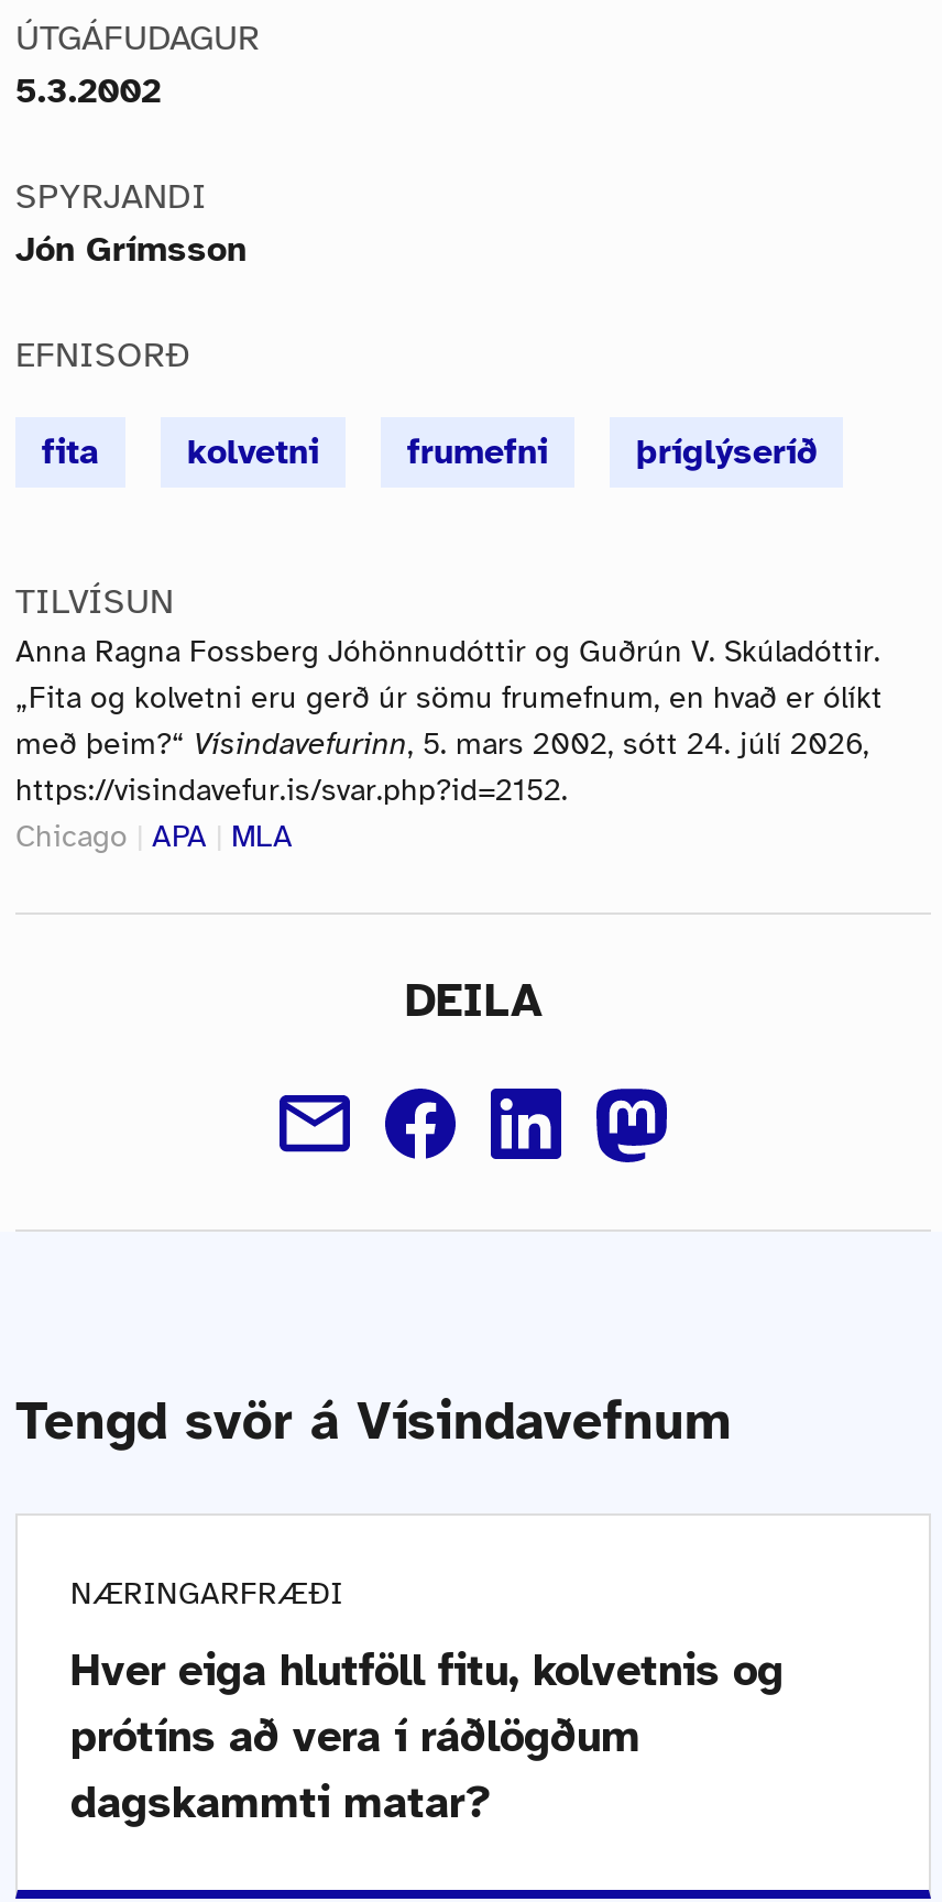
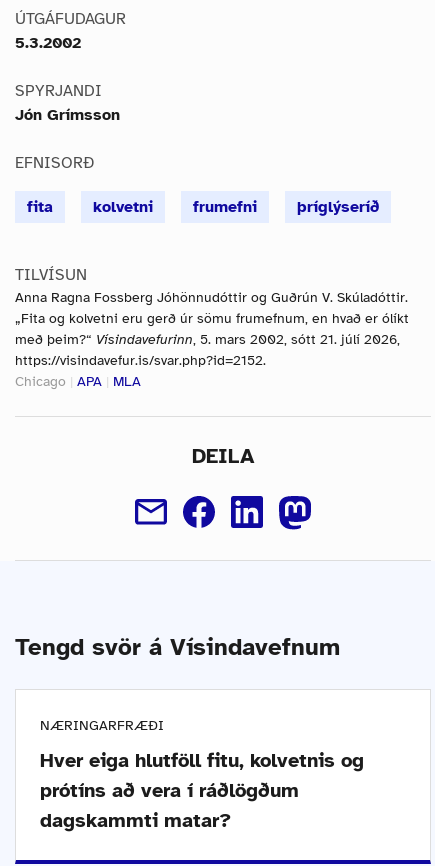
[15,725,869,763] með þeim?“Vísindavefurinn, 5. mars 2002, sótt 24. júlí 2026, -> [15,331,400,348] með þeim?“Vísindavefurinn, 5. mars 2002, sótt 21. júlí 2026,

